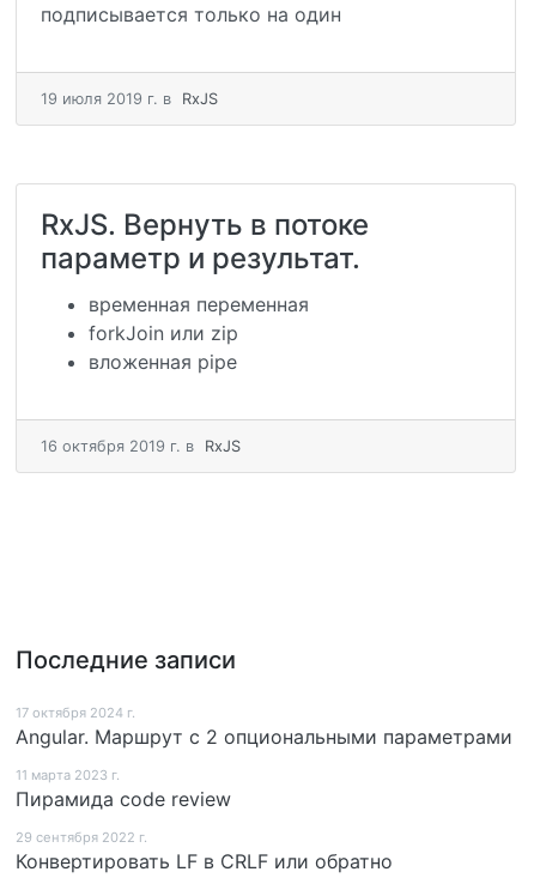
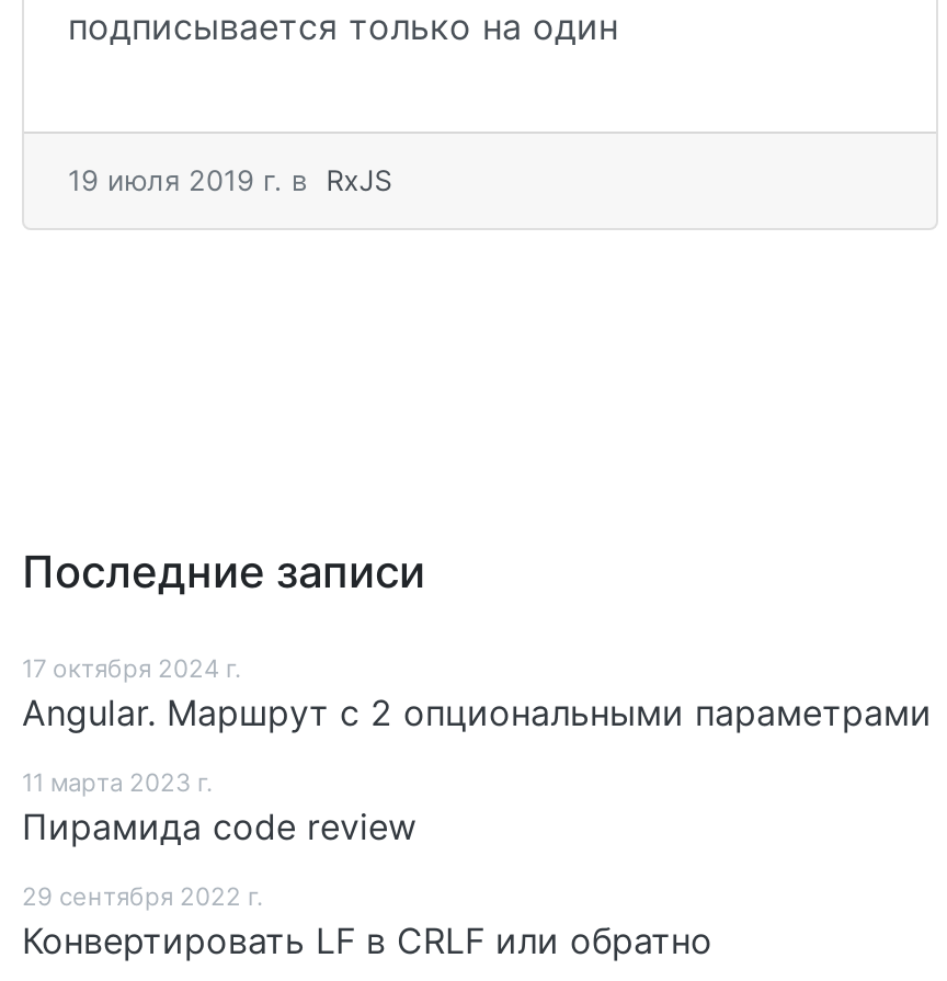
[41,207,369,374] RxJS. Вернуть в потоке | параметр и результат. | временная переменная | forkJoin или zip | вложенная pipe -> none
[41,437,240,455] 16 октября 2019 г. в RxJS -> none

